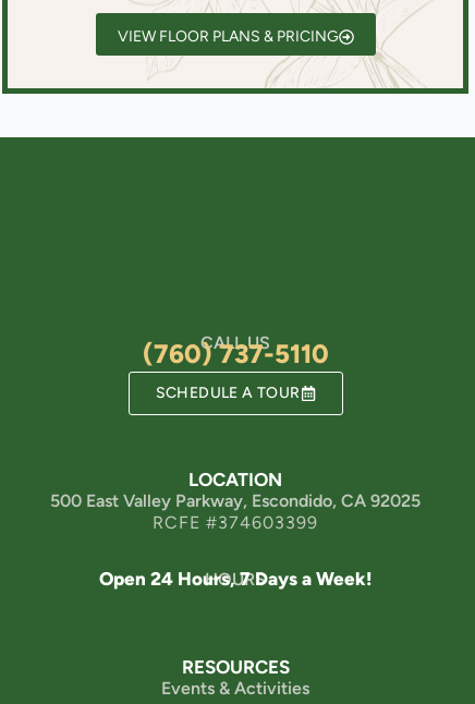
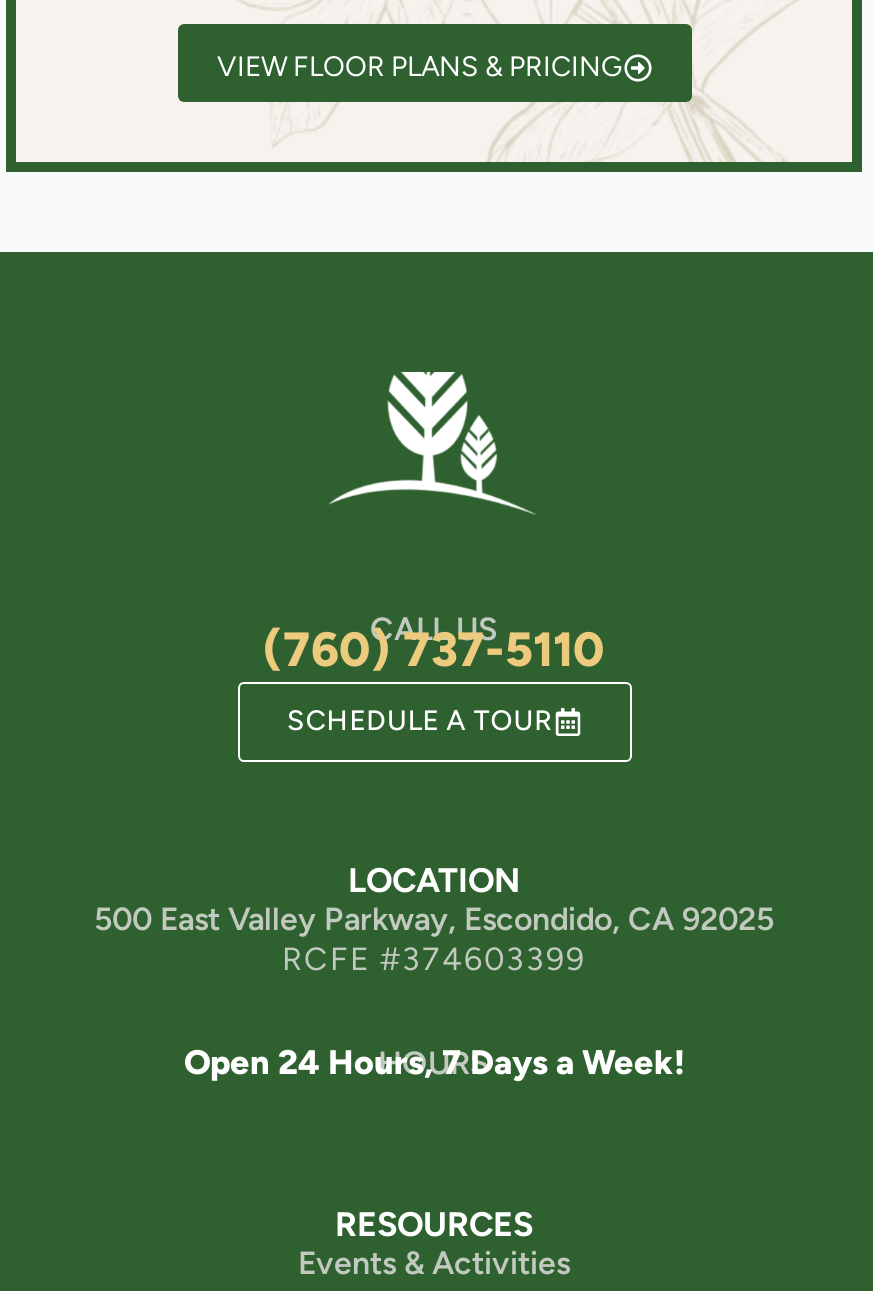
none -> [330,370,534,514] [image]

